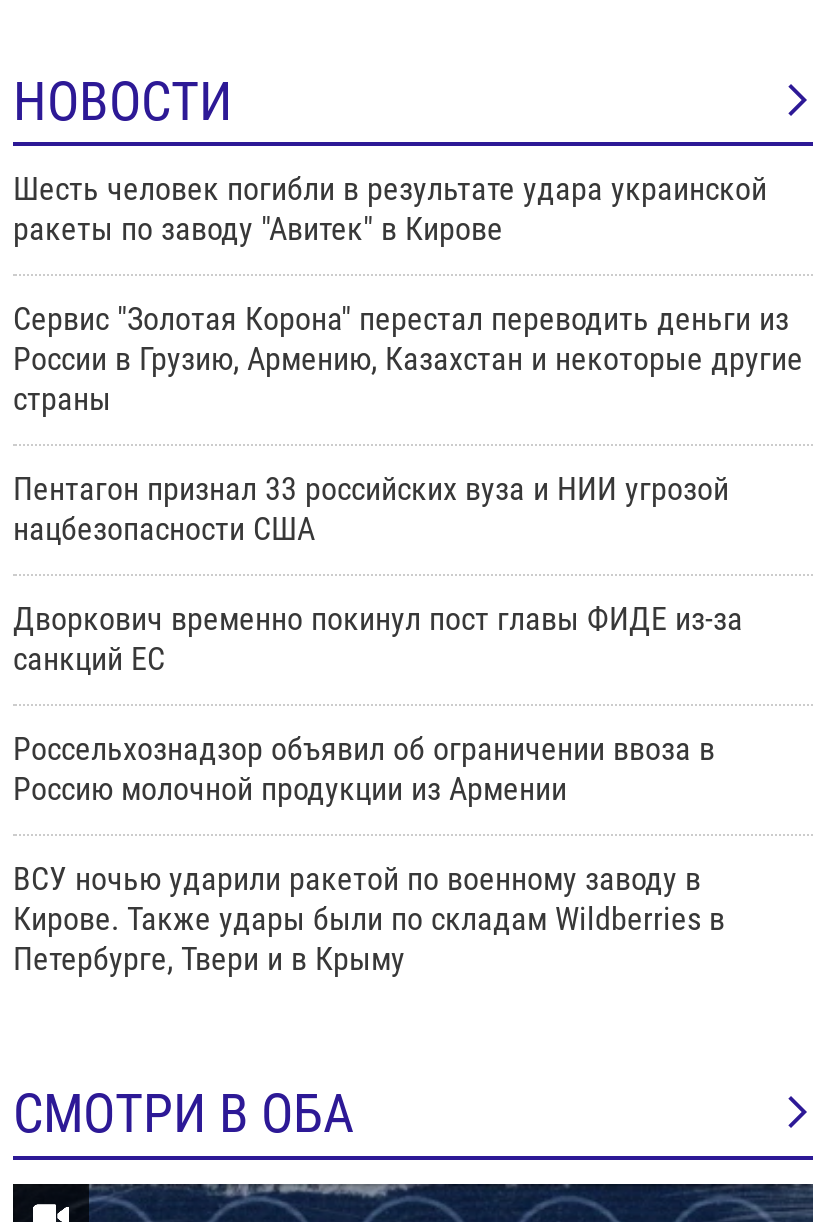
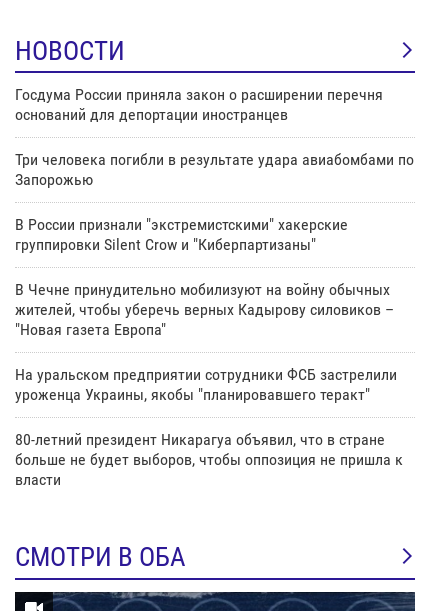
[13,170,767,248] Шесть человек погибли в результате удара украинской | ракеты по заводу "Авитек" в Кирове -> [15,85,383,124] Госдума России приняла закон о расширении перечня | оснований для депортации иностранцев
[13,300,803,418] Сервис "Золотая Корона" перестал переводить деньги из | России в Грузию, Армению, Казахстан и некоторые другие | страны -> [15,150,414,189] Три человека погибли в результате удара авиабомбами по | Запорожью
[13,470,729,548] Пентагон признал 33 российских вуза и НИИ угрозой | нацбезопасности США -> [15,215,348,254] В России признали "экстремистскими" хакерские | группировки Silent Crow и "Киберпартизаны"
[13,600,743,678] Дворкович временно покинул пост главы ФИДЕ из-за | санкций ЕС -> [15,280,394,339] В Чечне принудительно мобилизуют на войну обычных | жителей, чтобы уберечь верных Кадырову силовиков – | "Новая газета Европа"
[13,730,715,808] Россельхознадзор объявил об ограничении ввоза в | Россию молочной продукции из Армении -> [15,365,397,404] На уральском предприятии сотрудники ФСБ застрелили | уроженца Украины, якобы "планировавшего теракт"
[13,860,725,978] ВСУ ночью ударили ракетой по военному заводу в | Кирове. Также удары были по складам Wildberries в | Петербурге, Твери и в Крыму -> [15,430,403,489] 80-летний президент Никарагуа объявил, что в стране | больше не будет выборов, чтобы оппозиция не пришла к | власти

